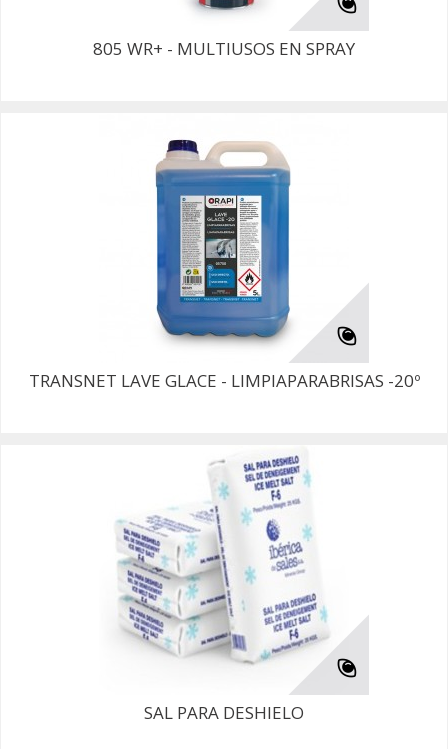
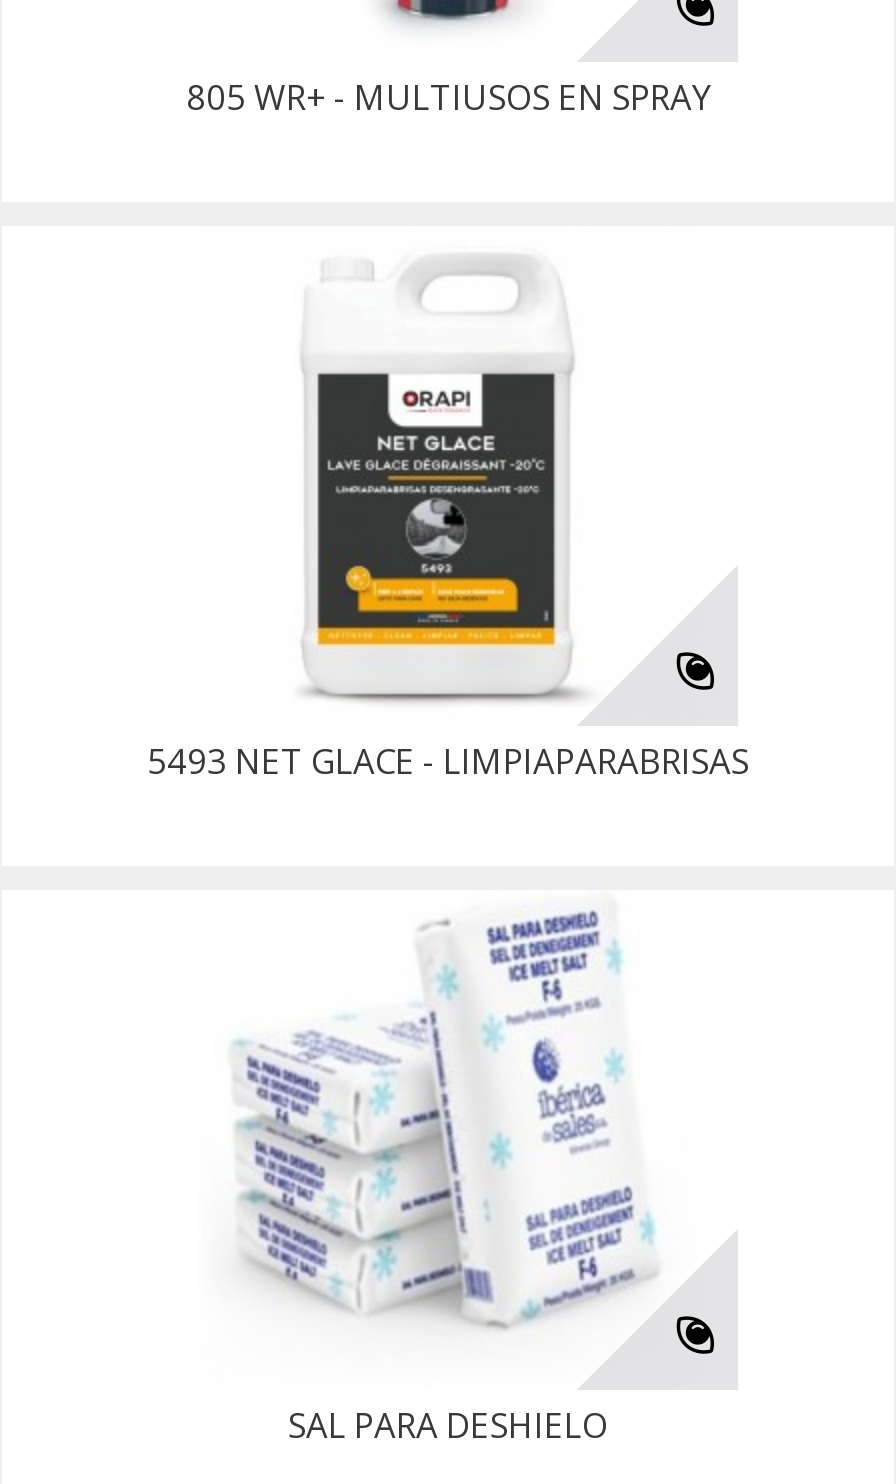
[28,129,419,391] [image] | TRANSNET LAVE GLACE - LIMPIAPARABRISAS -20º -> [147,256,749,783] [image] | 5493 NET GLACE - LIMPIAPARABRISAS

